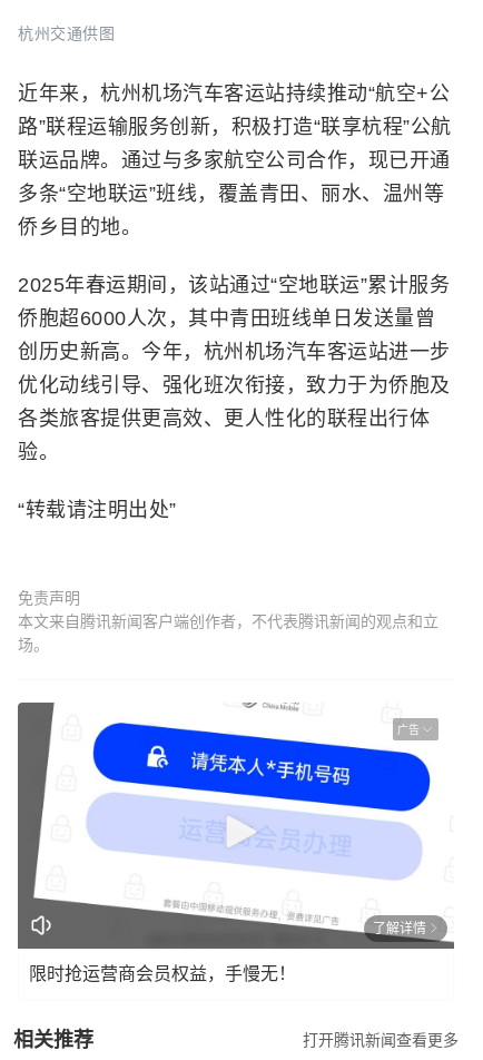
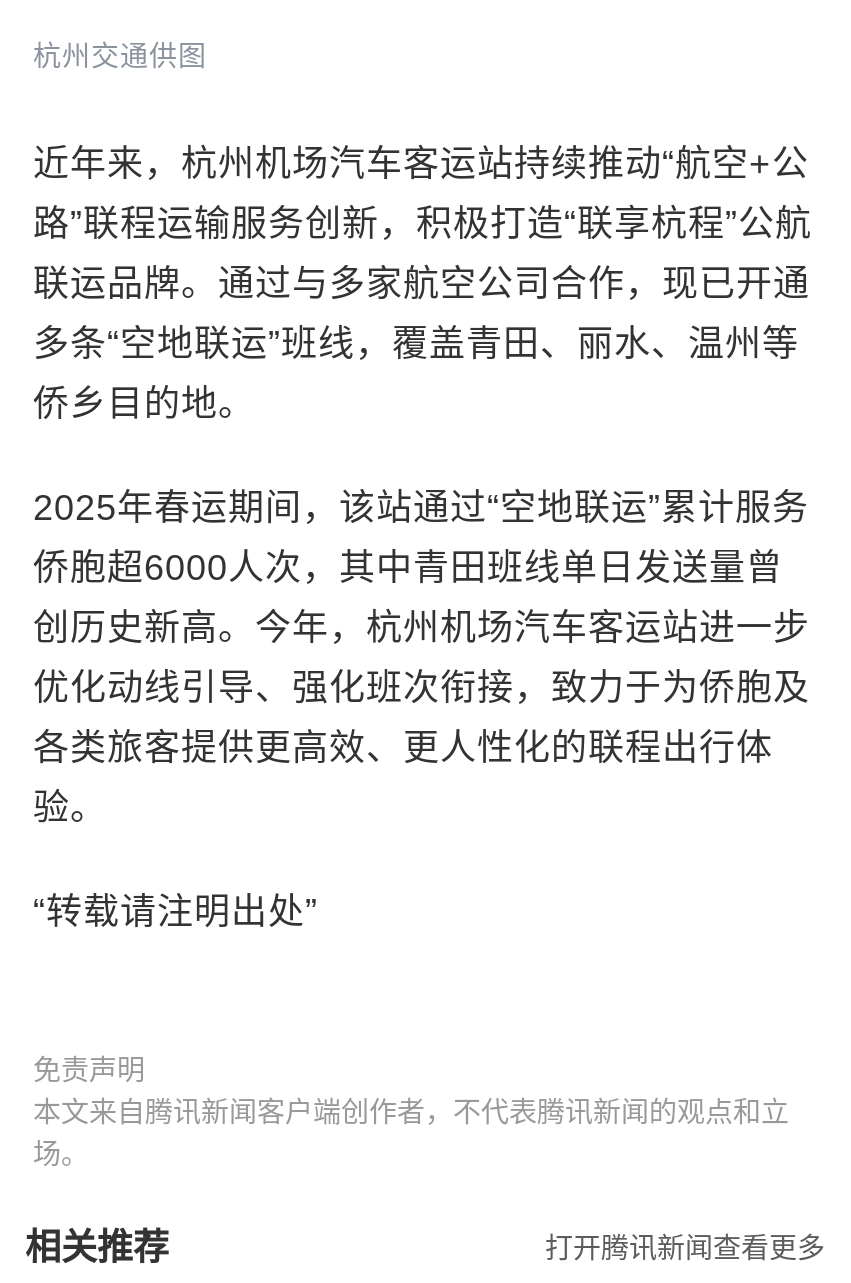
[17,703,455,950] [image] | 广告 -> none
[29,920,426,983] 了解详情 | 限时抢运营商会员权益，手慢无！ -> none

